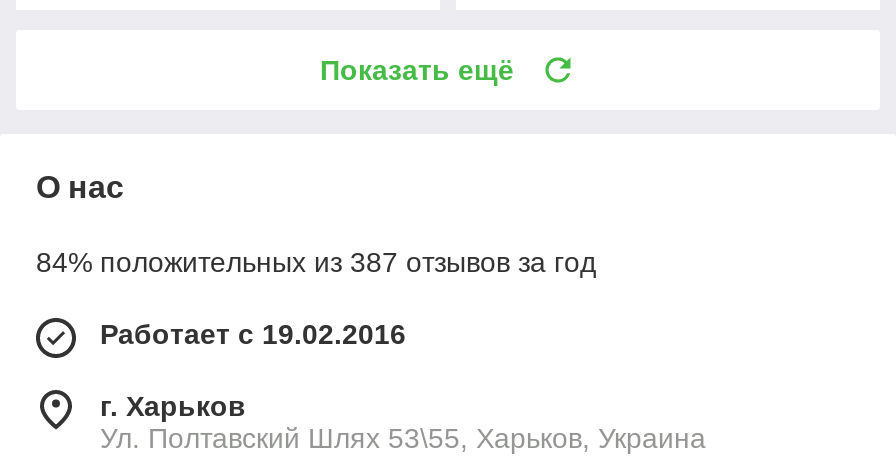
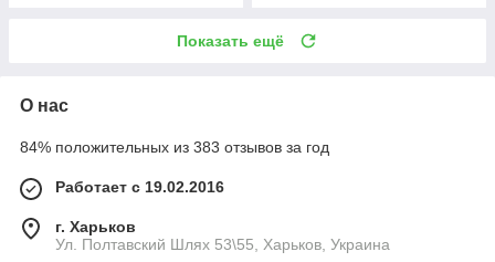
[36,246,596,278] 84% положительных из 387 отзывов за год -> [20,138,329,156] 84% положительных из 383 отзывов за год

